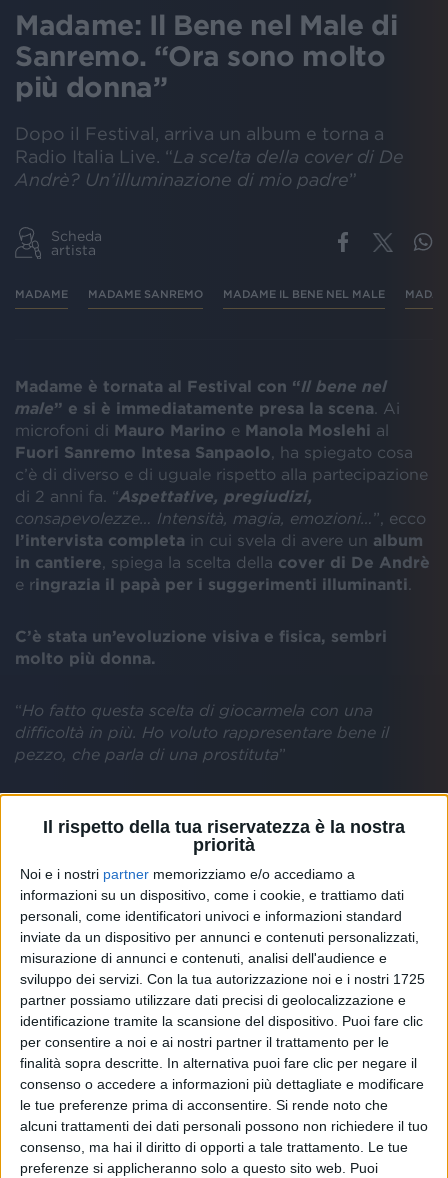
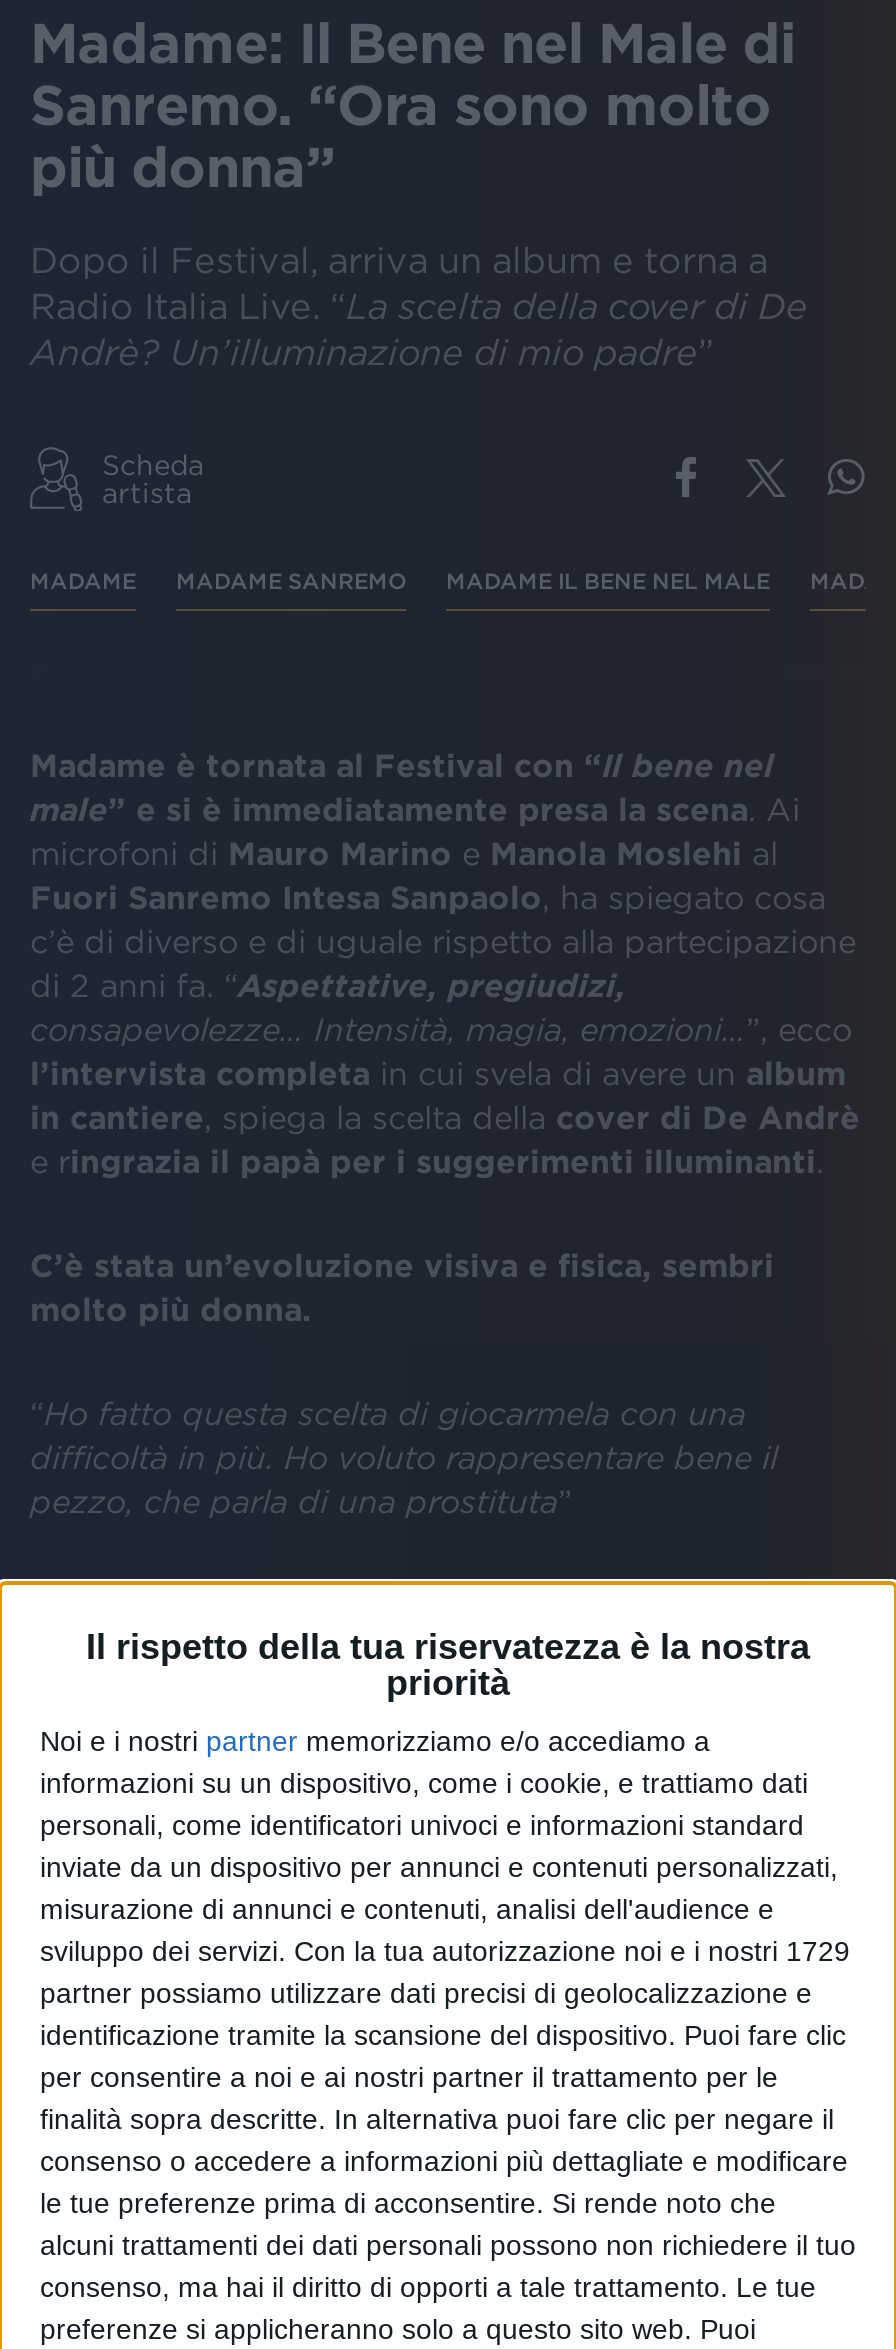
[20,971,425,987] sviluppo dei servizi. Con la tua autorizzazione noi e i nostri 1725 -> [40,1934,850,1966] sviluppo dei servizi. Con la tua autorizzazione noi e i nostri 1729

